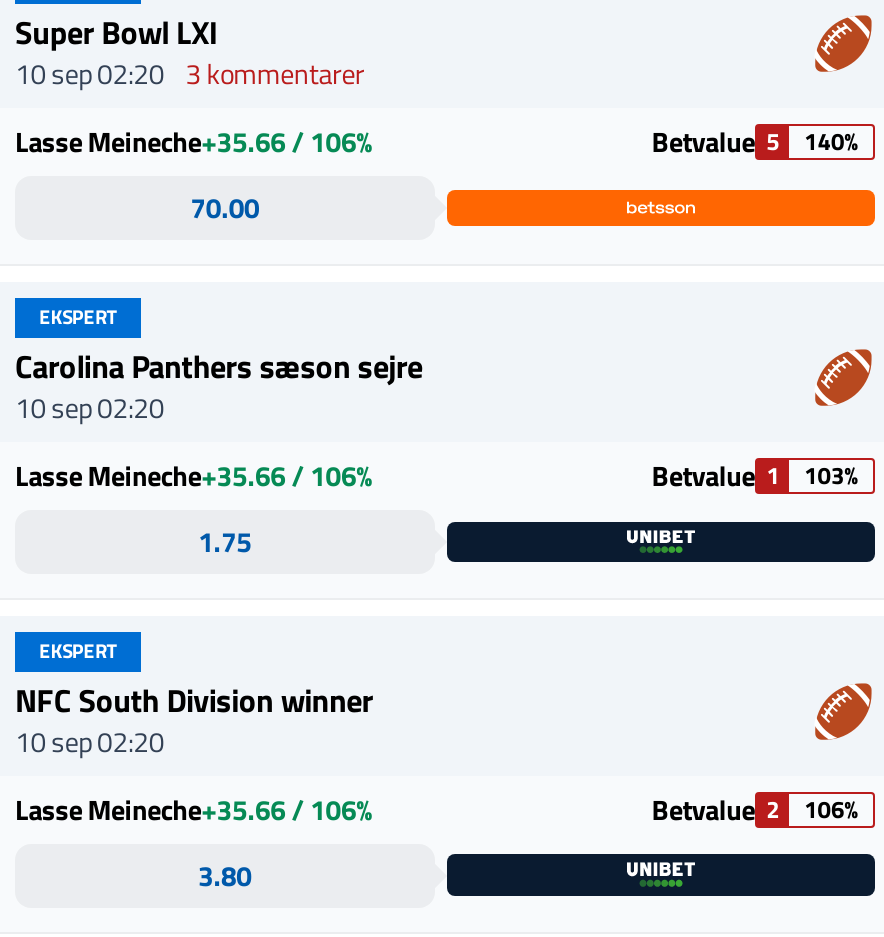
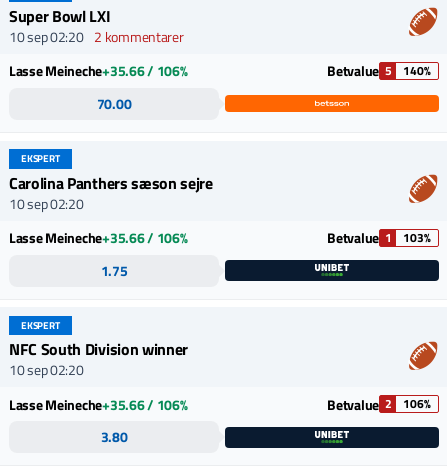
[15,52,364,94] 10 sep 02:20 3 kommentarer -> [9,26,184,47] 10 sep 02:20 2 kommentarer

